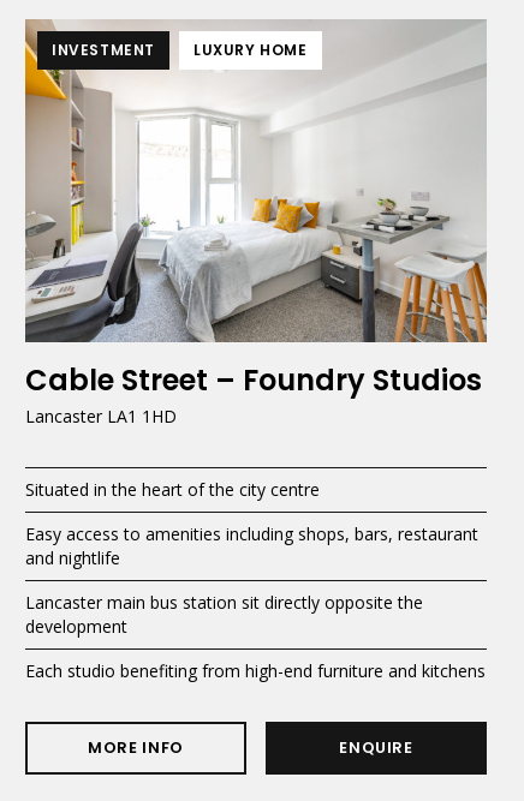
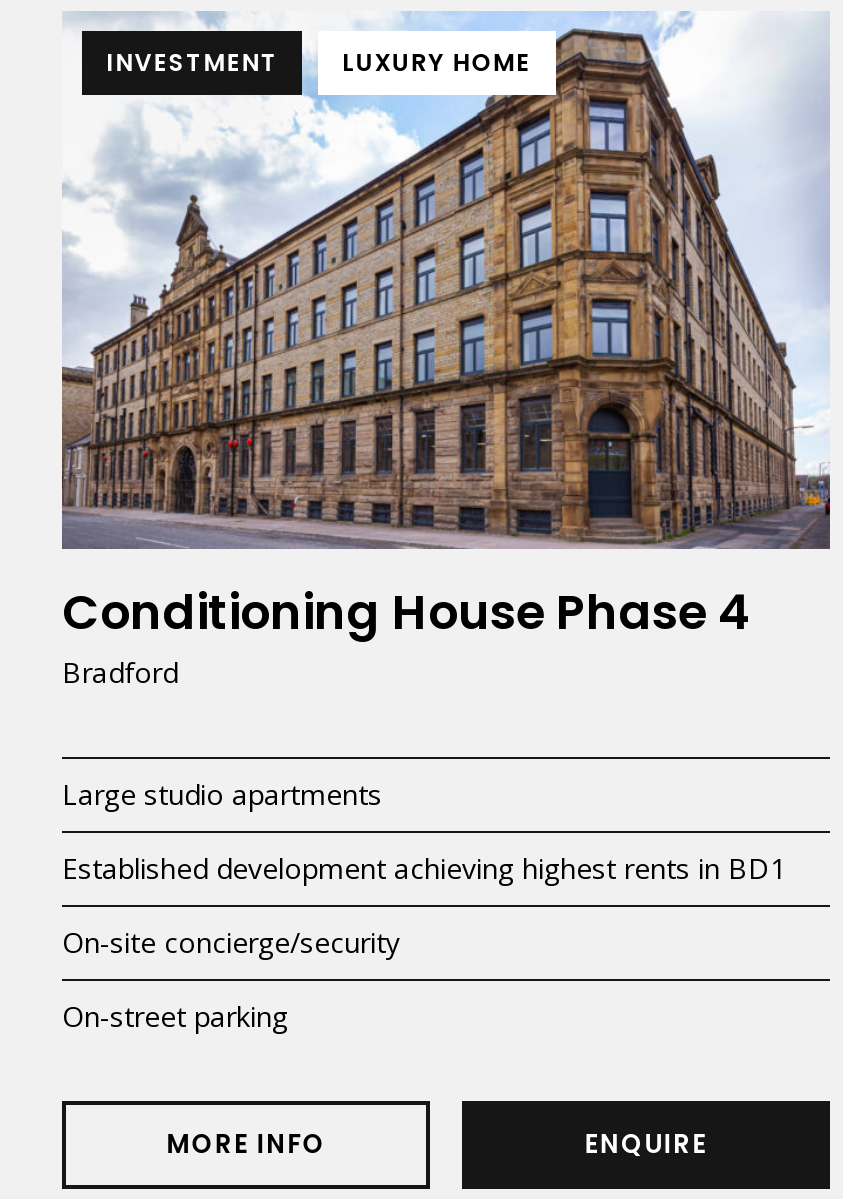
[24,19,488,343] [image] -> [60,11,830,485] [image]
[25,361,482,428] Cable Street – Foundry Studios | Lancaster LA1 1HD -> [62,579,750,691] Conditioning House Phase 4 | Bradford
[25,478,320,501] Situated in the heart of the city centre -> [62,775,382,813] Large studio apartments
[25,523,478,569] Easy access to amenities including shops, bars, restaurant | and nightlife -> [62,849,786,887] Established development achieving highest rents in BD1
[25,591,423,638] Lancaster main bus station sit directly opposite the | development -> [62,923,400,961] On-site concierge/security
[25,660,486,682] Each studio benefiting from high-end furniture and kitchens -> [62,997,288,1035] On-street parking

